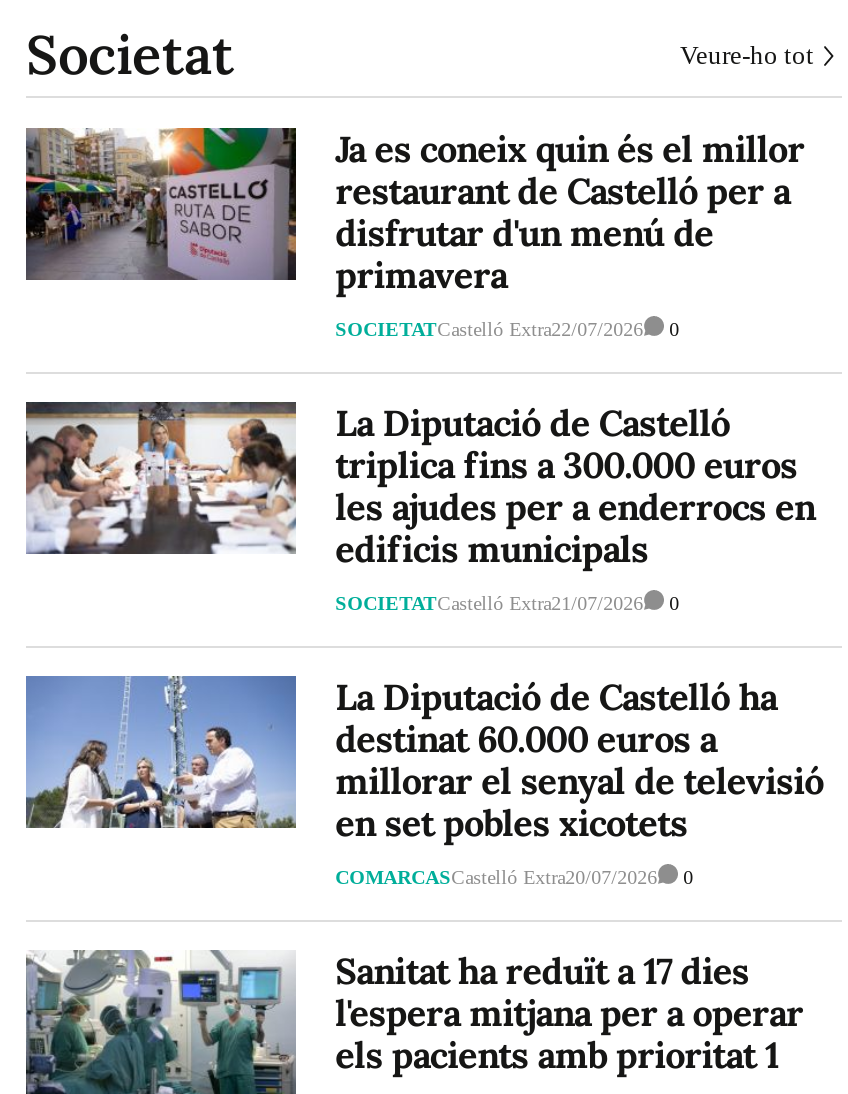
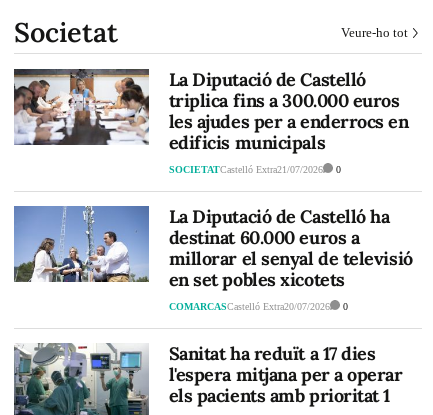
[24,126,804,340] [image] | Ja es coneix quin és el millor | restaurant de Castelló per a | disfrutar d'un menú de | primavera | SOCIETATCastelló Extra22/07/2026 | 0 -> none

